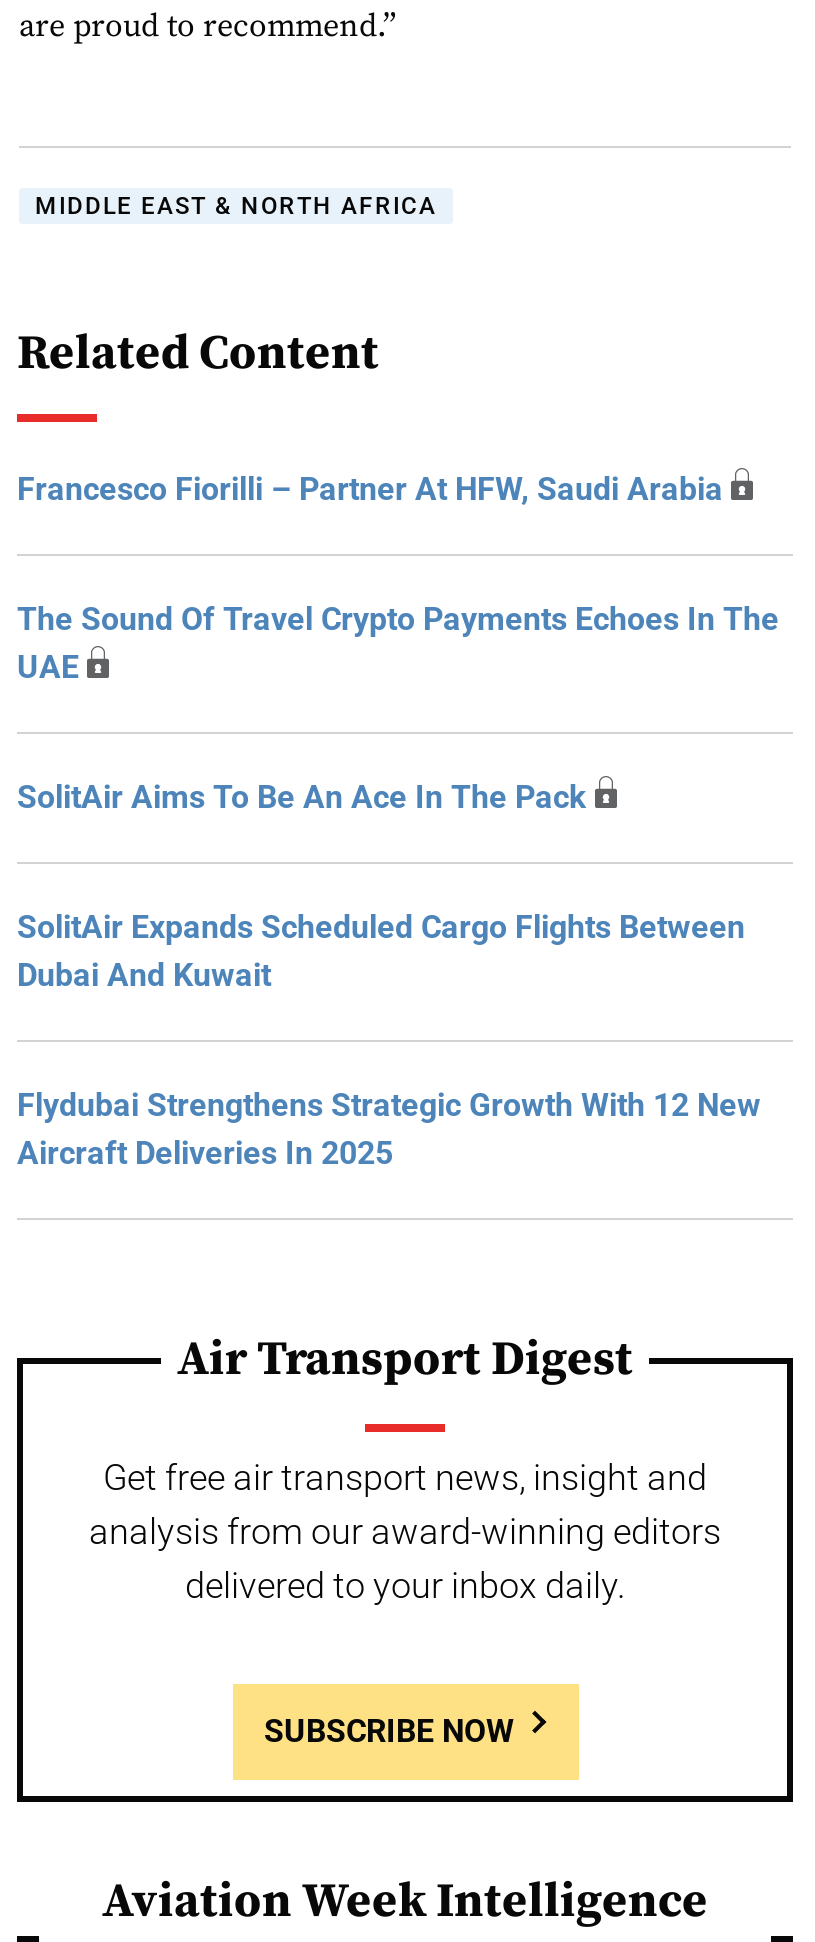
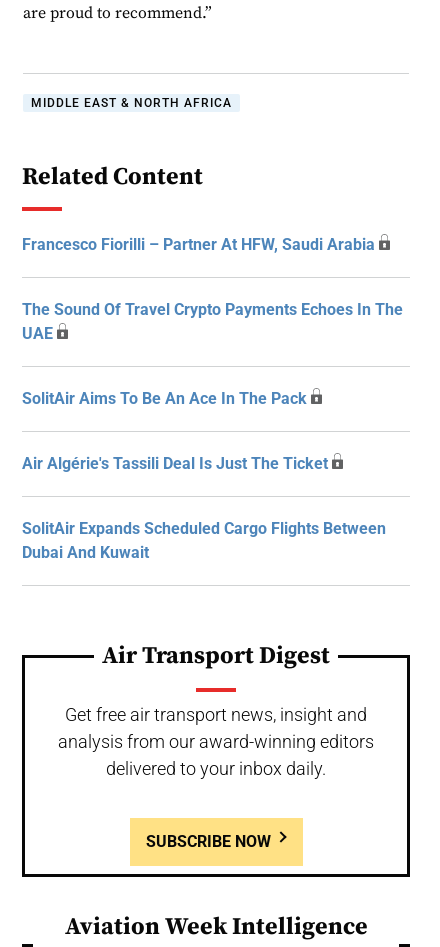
none -> [22,454,328,473] Air Algérie's Tassili Deal Is Just The Ticket
moved [17,908,745,994] -> [22,519,386,562]: SolitAir Expands Scheduled Cargo Flights Between | Dubai And Kuwait
[17,1086,761,1172] Flydubai Strengthens Strategic Growth With 12 New | Aircraft Deliveries In 2025 -> none

